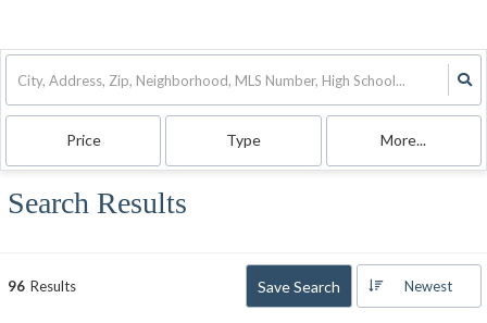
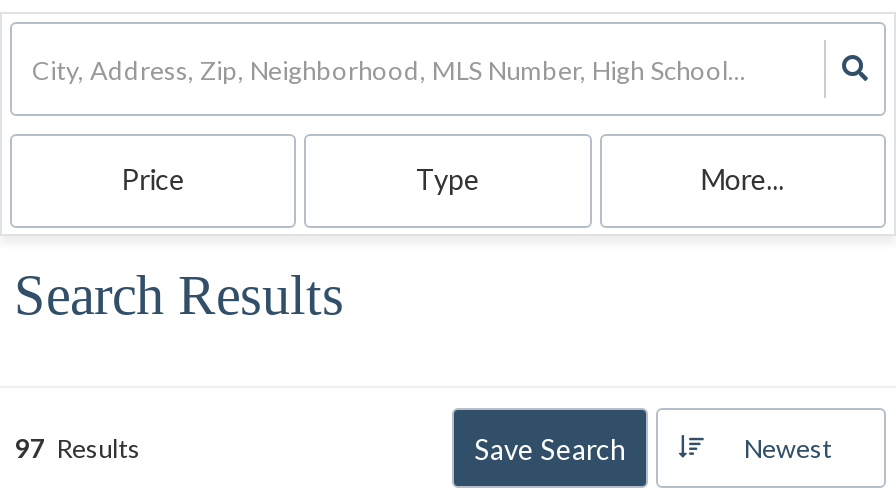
[8,277,76,295] 96 Results -> [14,432,140,464] 97 Results

